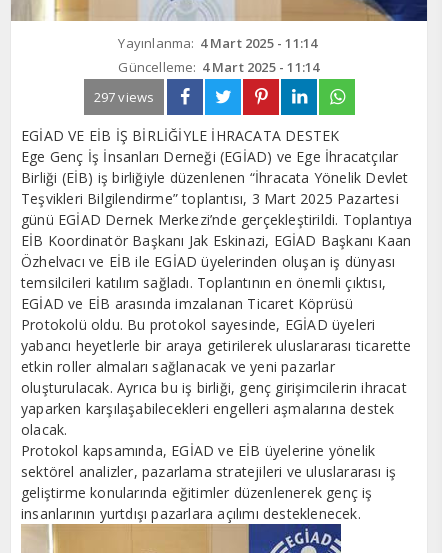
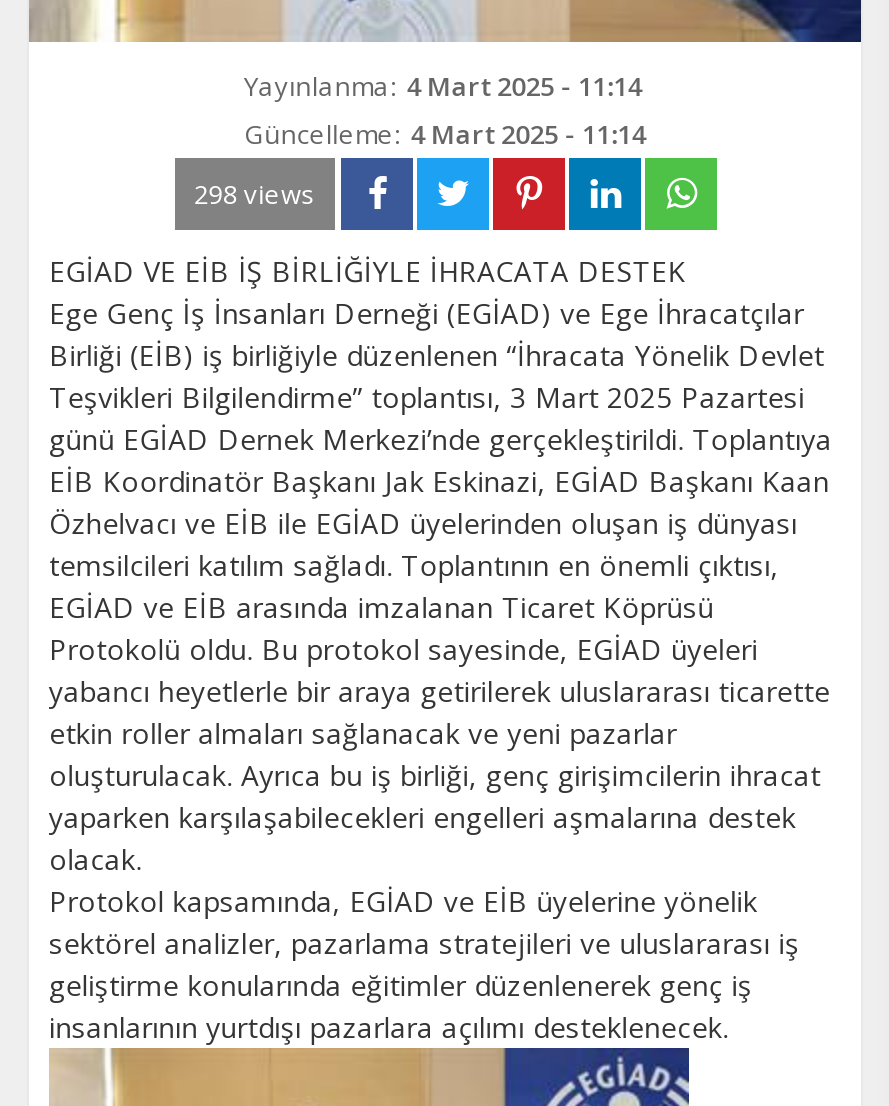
[94,88,154,106] 297 views -> [194,177,316,213] 298 views

